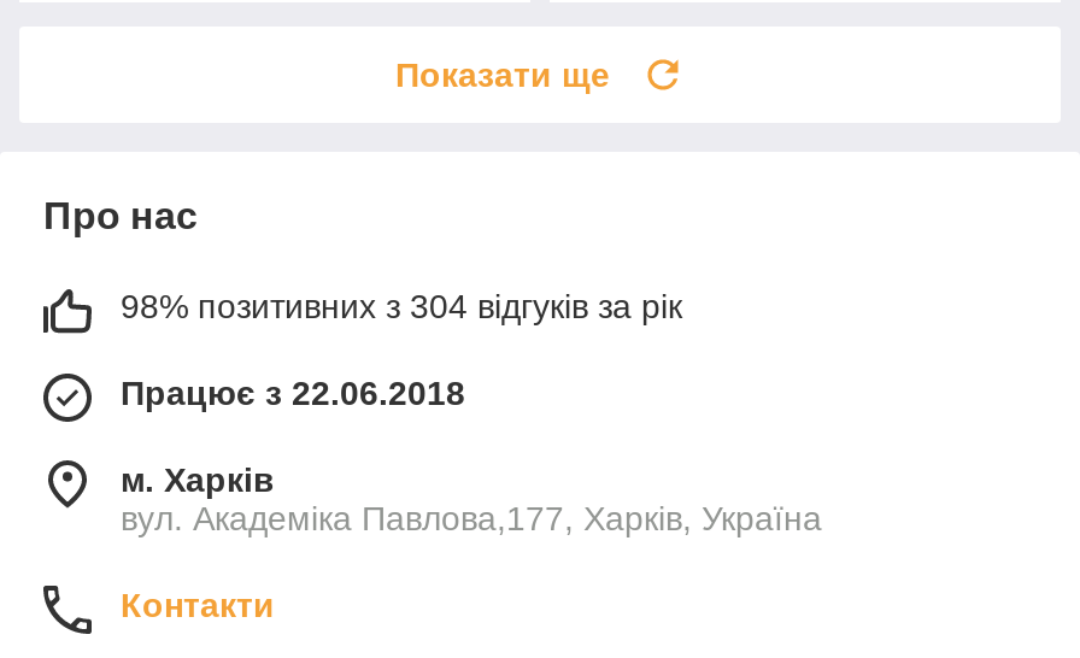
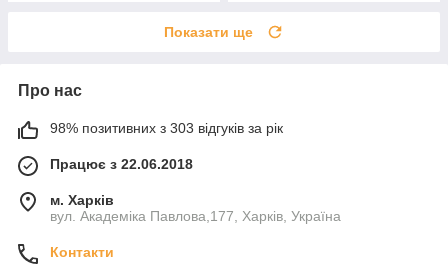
[121,288,682,327] 98% позитивних з 304 відгуків за рік -> [50,120,283,136] 98% позитивних з 303 відгуків за рік

